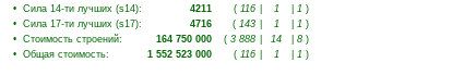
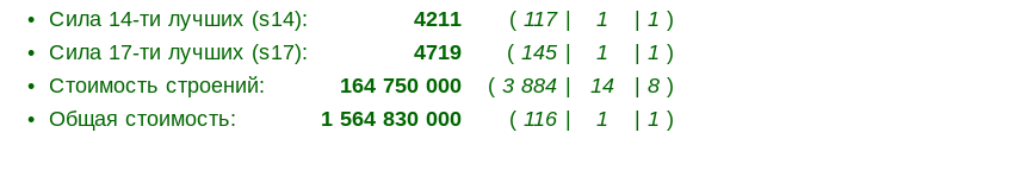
[190,3,309,14] 4211 (116 1 1) -> [414,7,674,31] 4211 (117 1 1)
[190,18,212,29] 4716 -> [414,40,462,64] 4719
[233,18,255,29] (143 -> [507,40,557,64] (145
[156,34,309,45] 164 750 000 (3 888 14 8 ) -> [340,74,674,97] 164 750 000 (3 884 14 8 )
[147,49,309,60] 1 552 523 000 (116 1 1 ) -> [321,107,674,131] 1 564 830 000 (116 1 1 )

